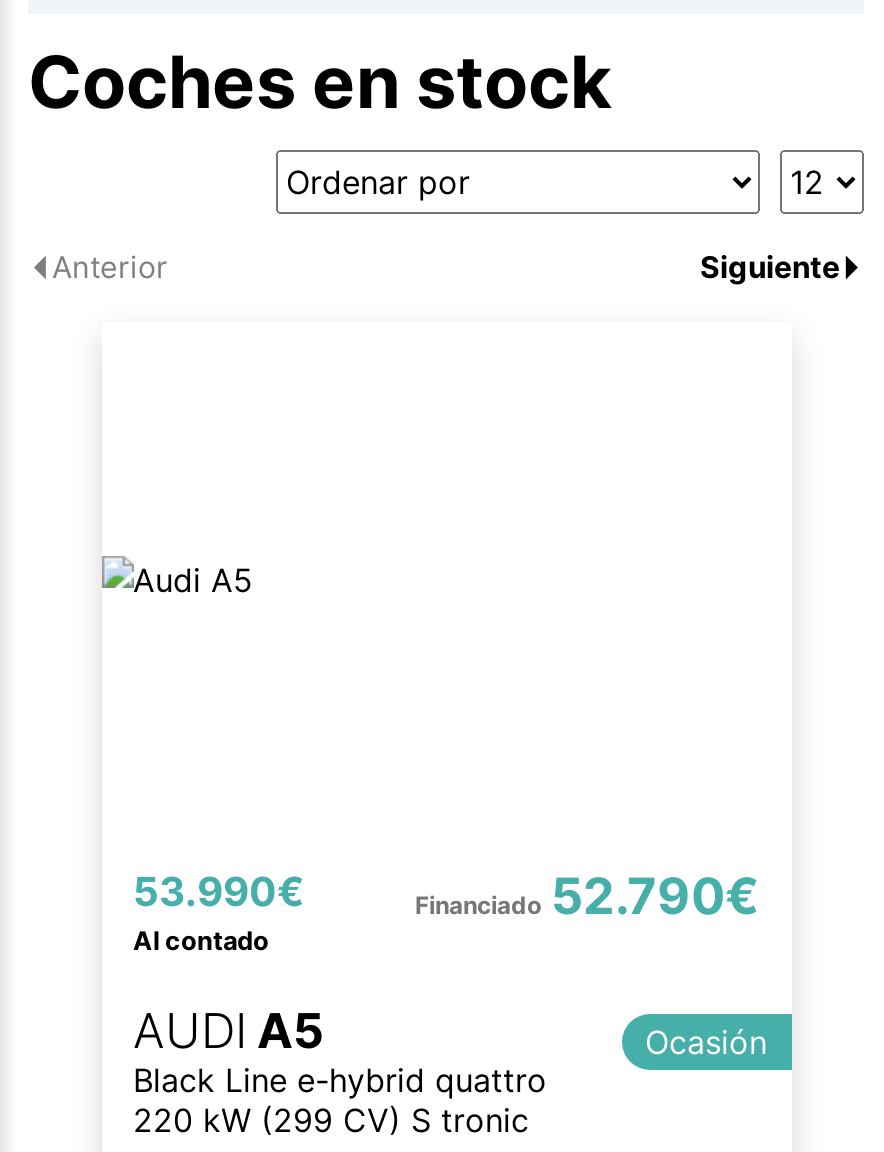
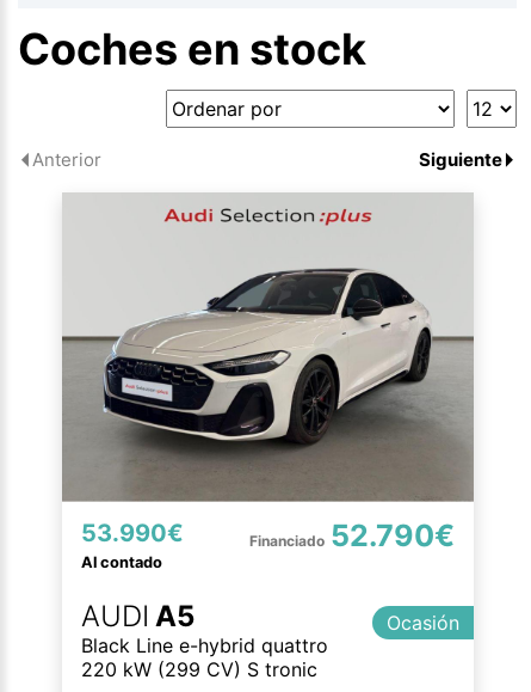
none -> [61,192,475,503] [image]

